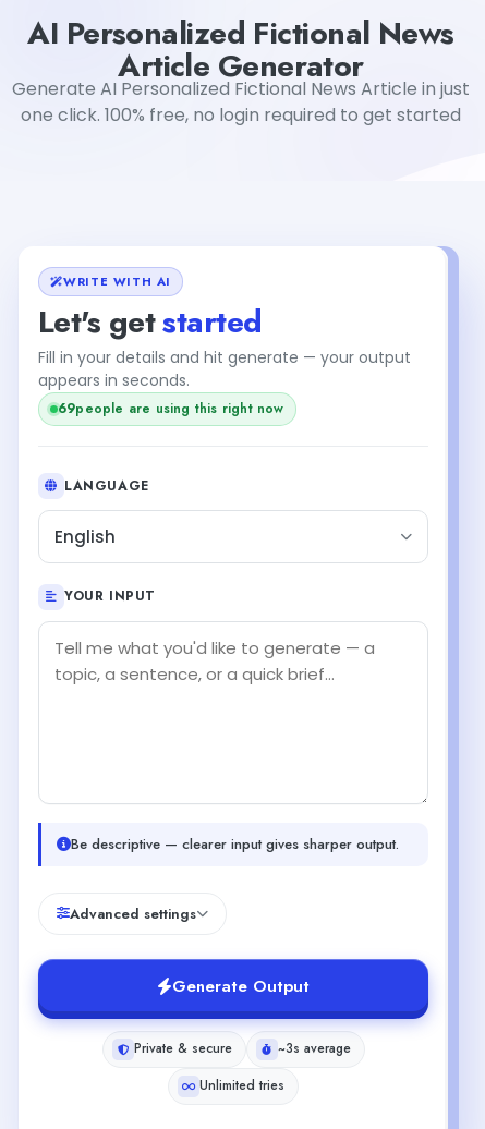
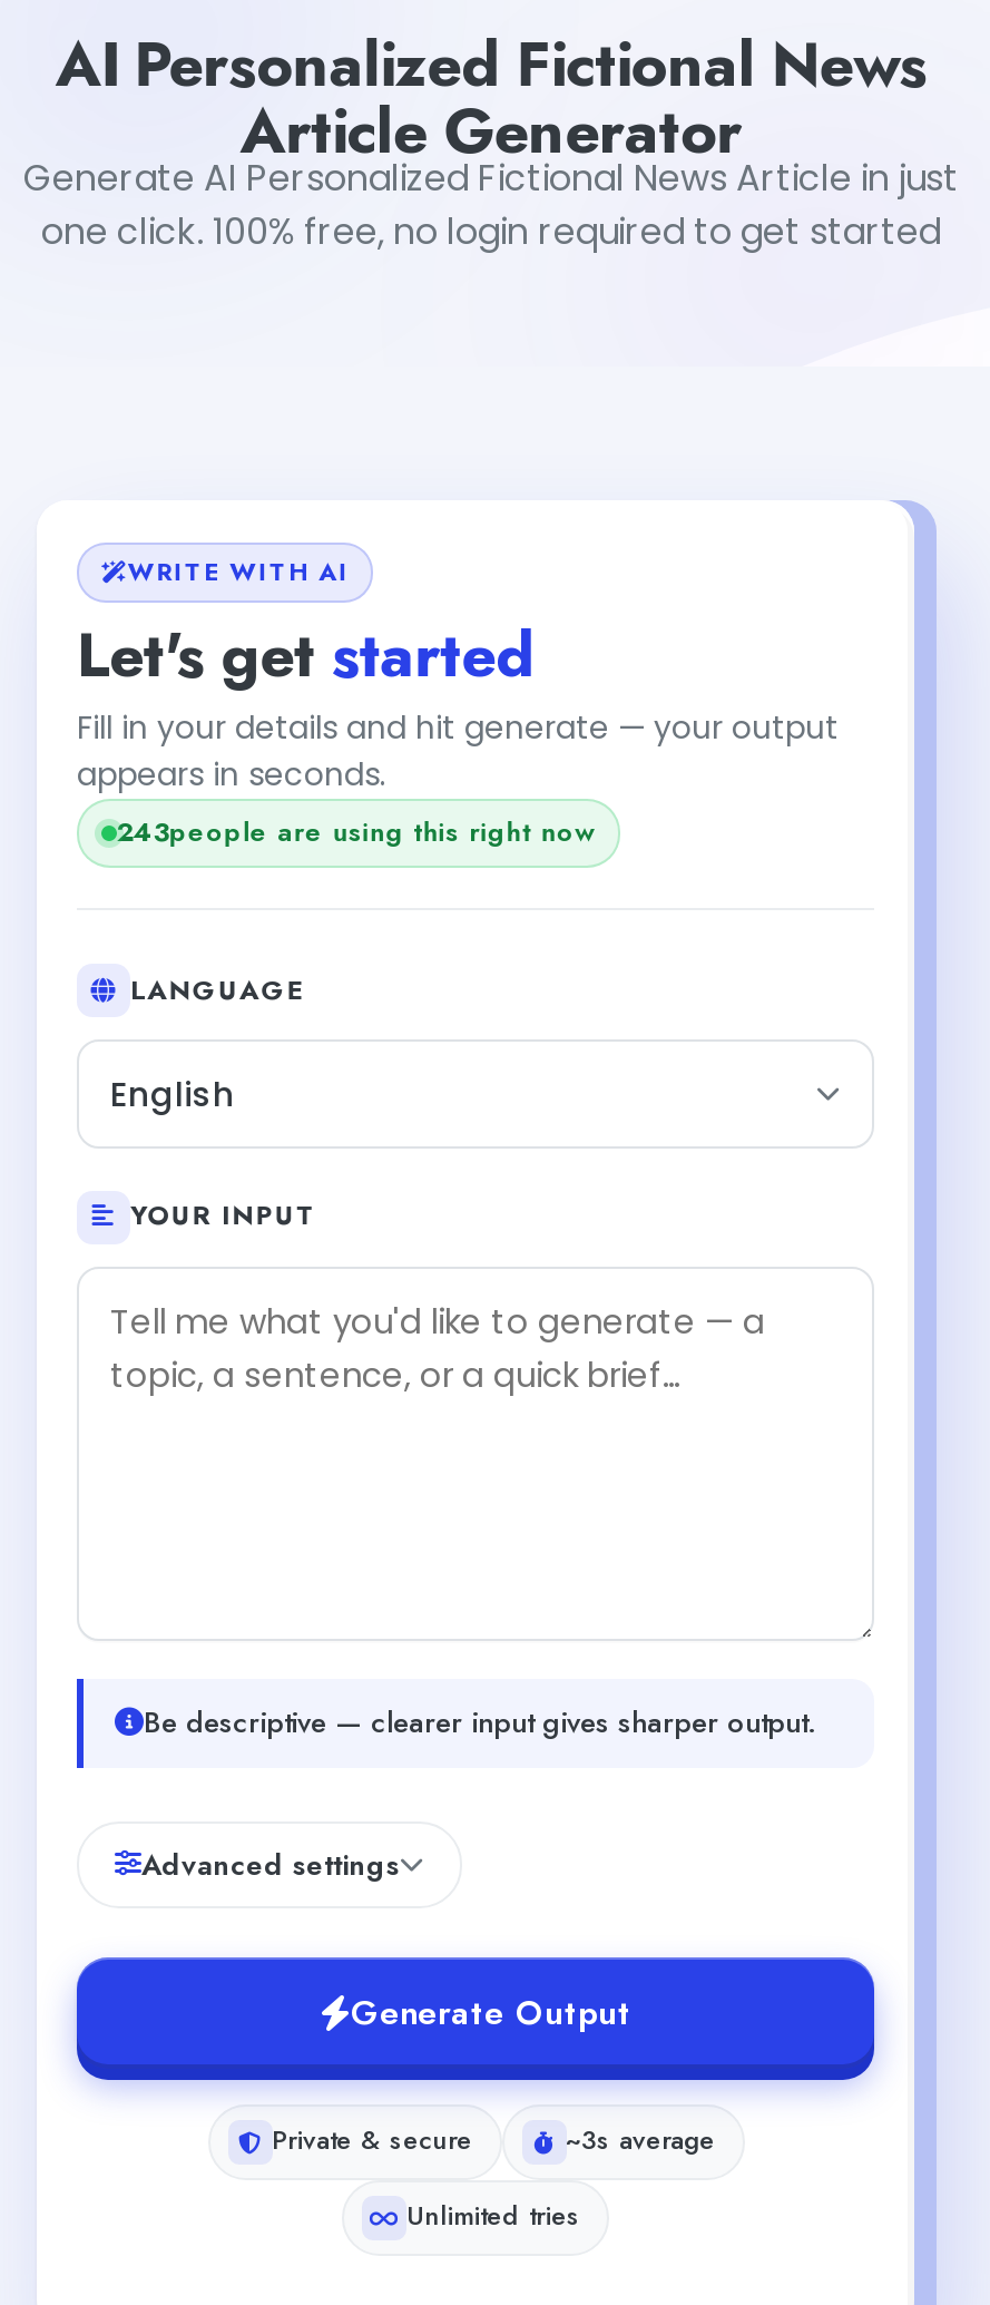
[58,398,284,418] 69people are using this right now -> [117,811,595,851] 243people are using this right now

